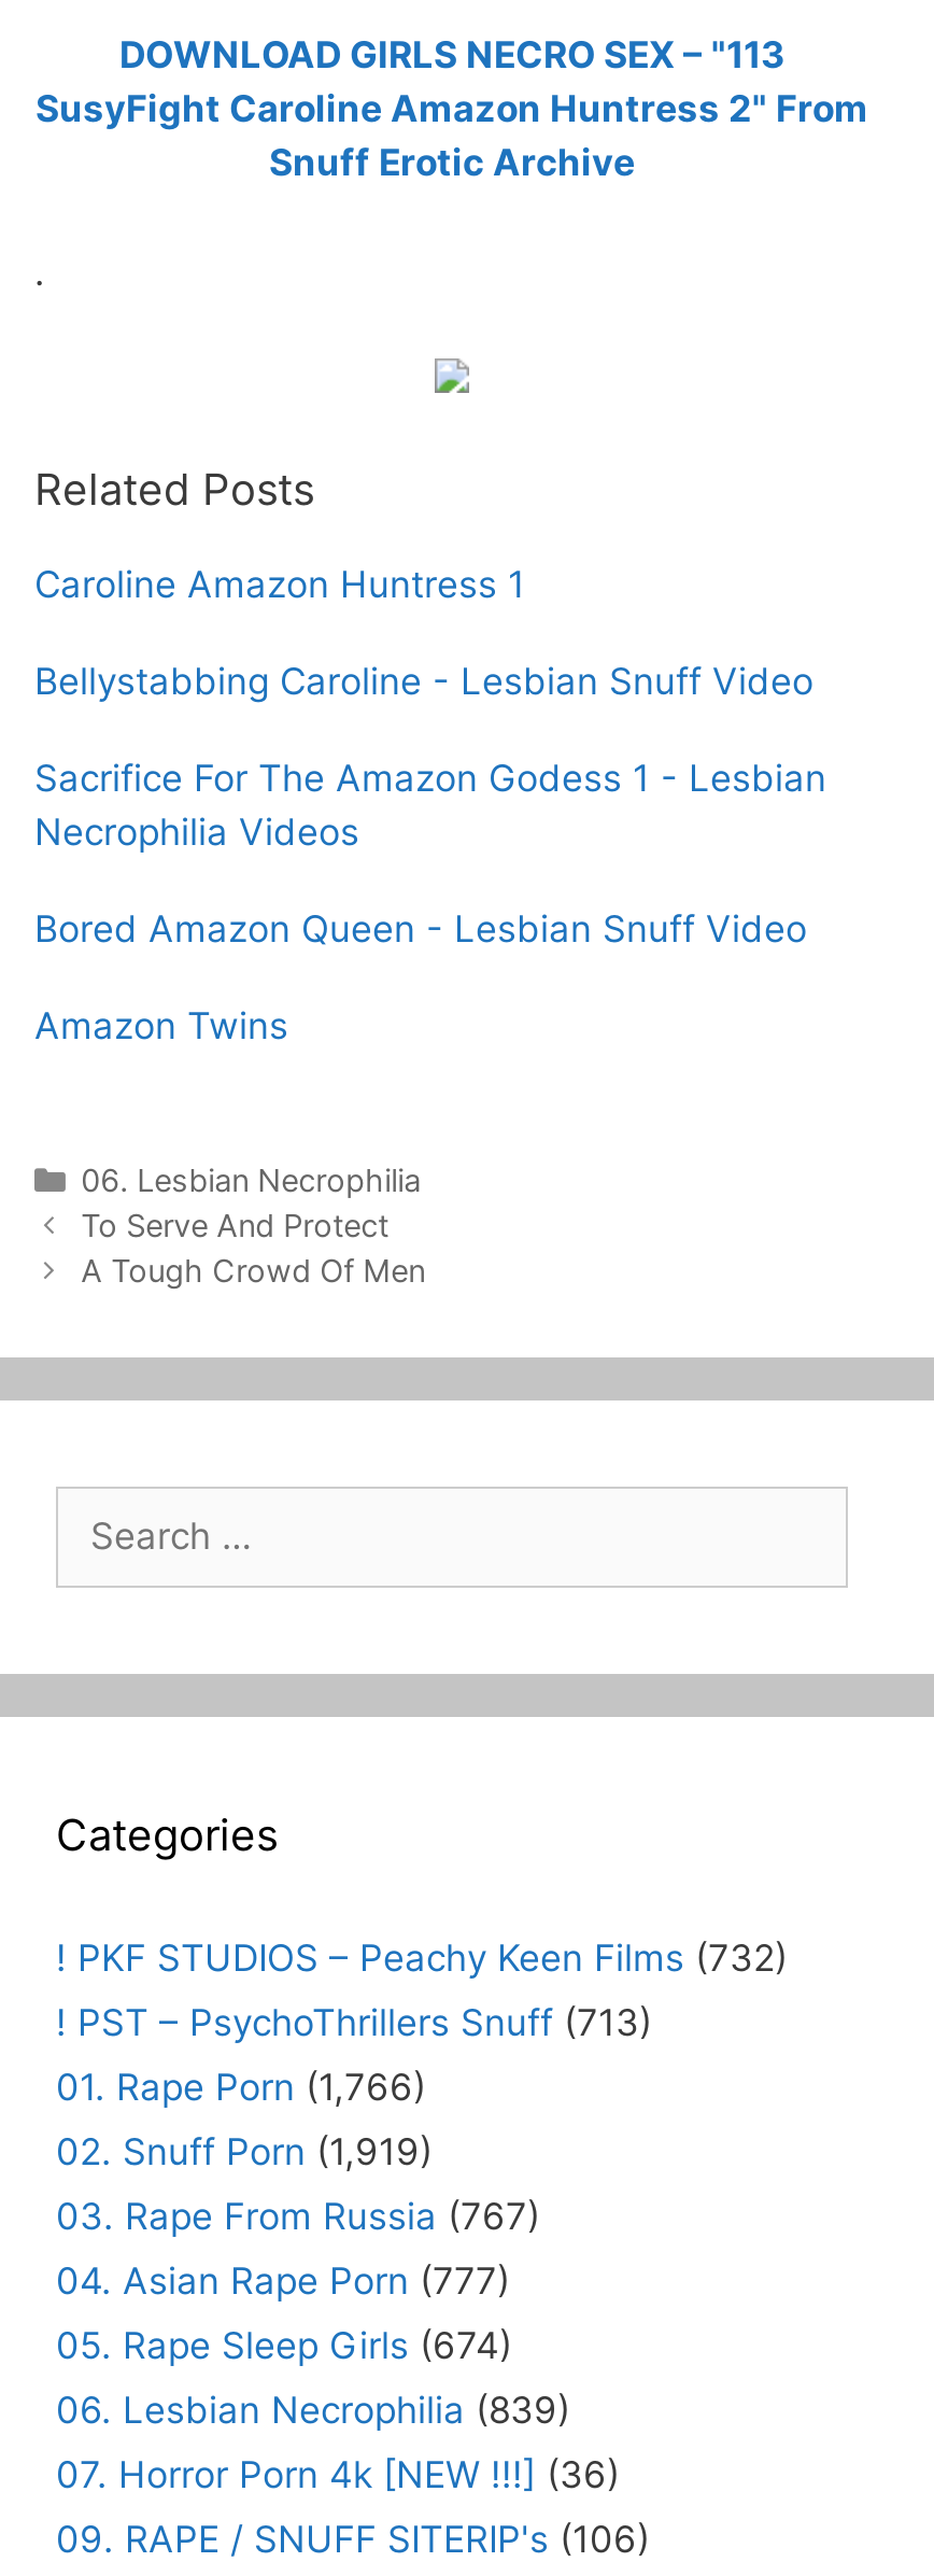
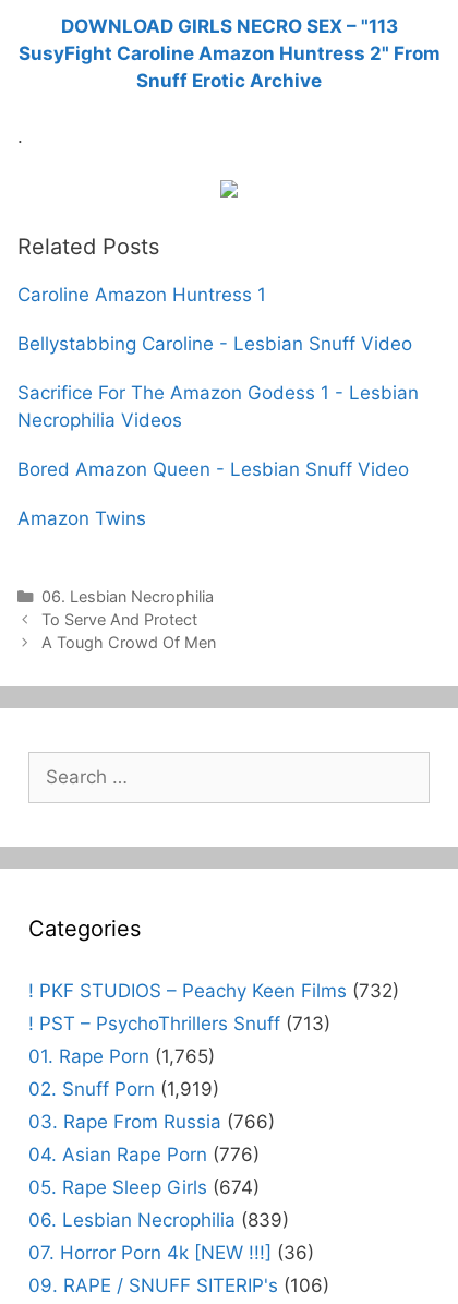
[56,2067,426,2110] 01. Rape Porn (1,766) -> [28,1046,215,1068] 01. Rape Porn (1,765)
[56,2196,540,2239] 03. Rape From Russia (767) -> [28,1111,275,1133] 03. Rape From Russia (766)
[56,2260,510,2303] 04. Asian Rape Porn (777) -> [28,1144,260,1166] 04. Asian Rape Porn (776)

